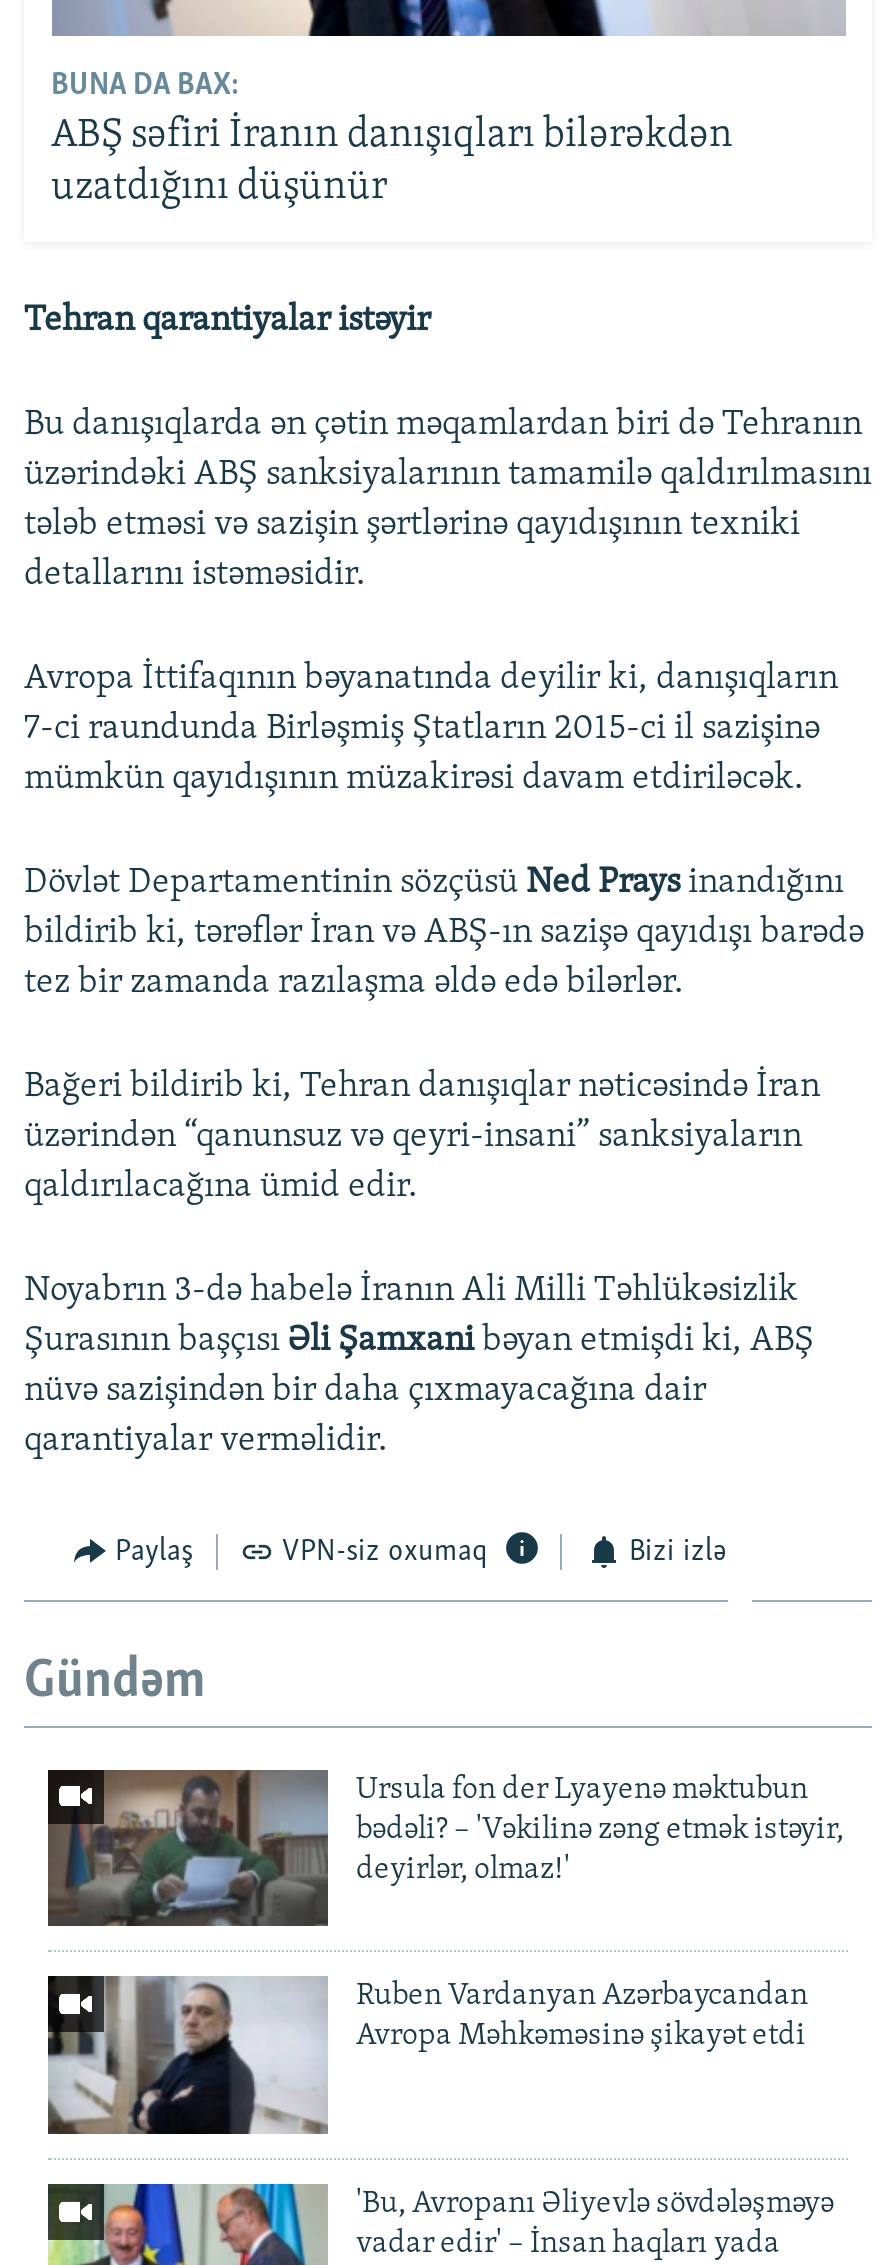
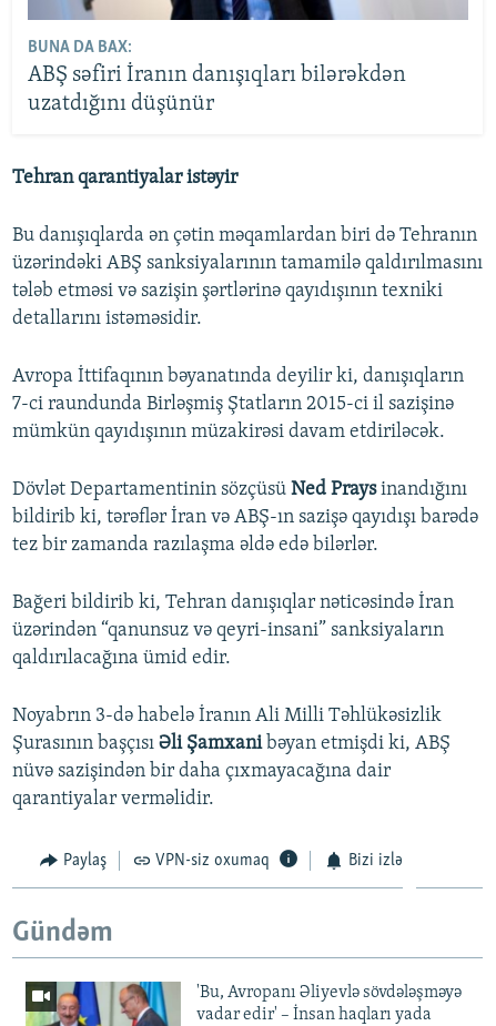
[46,1768,844,1928] [image] | Ursula fon der Lyayenə məktubun | bədəli? – 'Vəkilinə zəng etmək istəyir, | deyirlər, olmaz!' -> none
[46,1958,808,2136] [image] | Ruben Vardanyan Azərbaycandan | Avropa Məhkəməsinə şikayət etdi -> none

